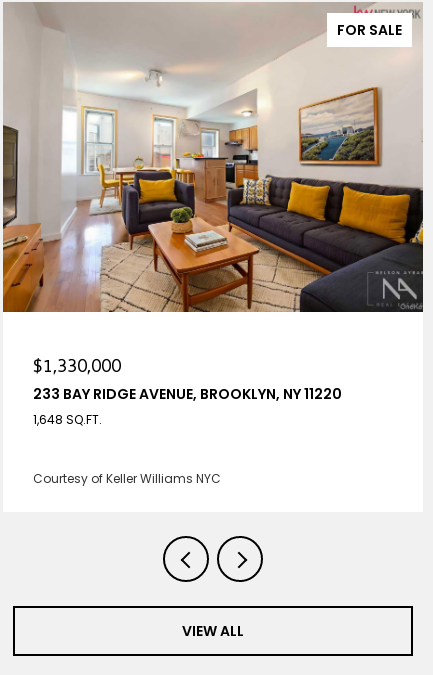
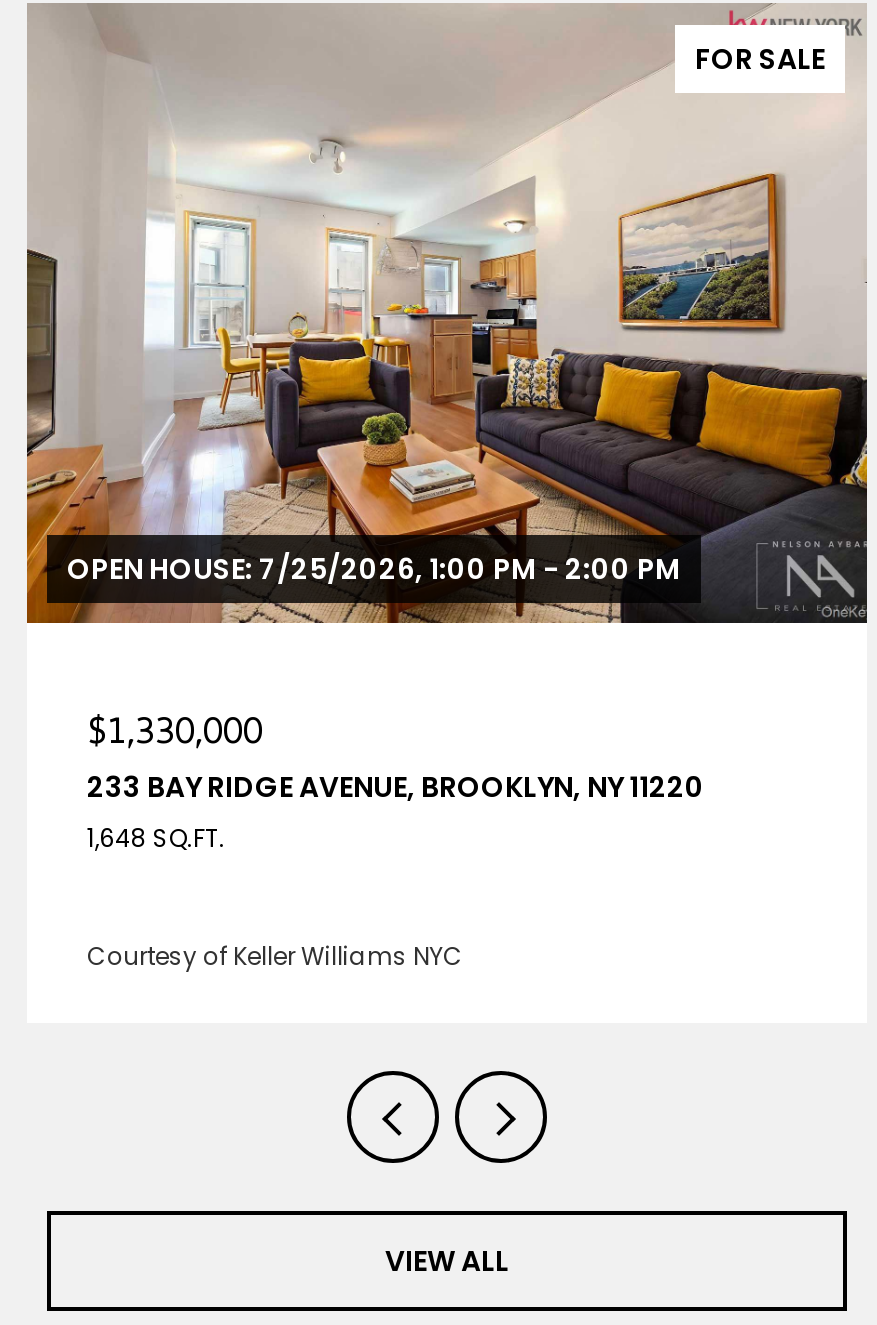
none -> [67,548,681,588] OPEN HOUSE: 7/25/2026, 1:00 PM - 2:00 PM

